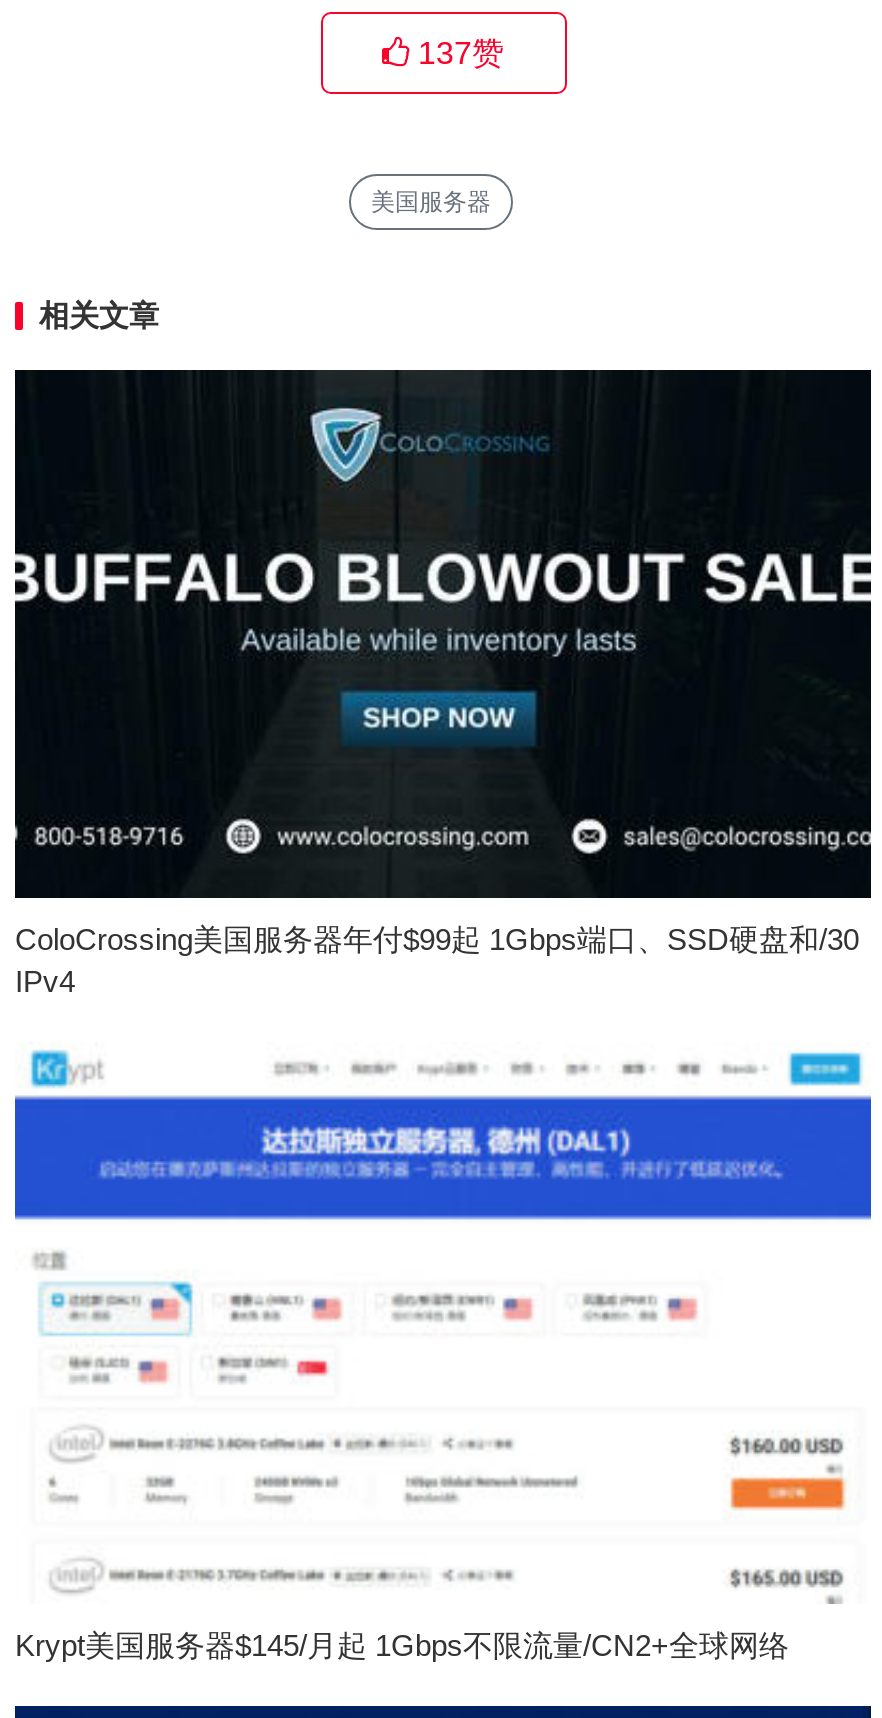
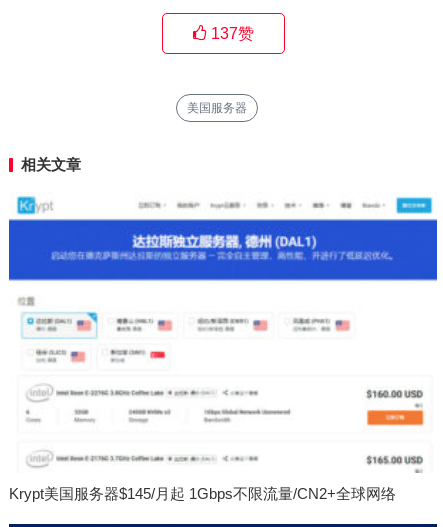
[13,368,873,999] [image] | ColoCrossing美国服务器年付$99起 1Gbps端口、SSD硬盘和/30 | IPv4 -> none

